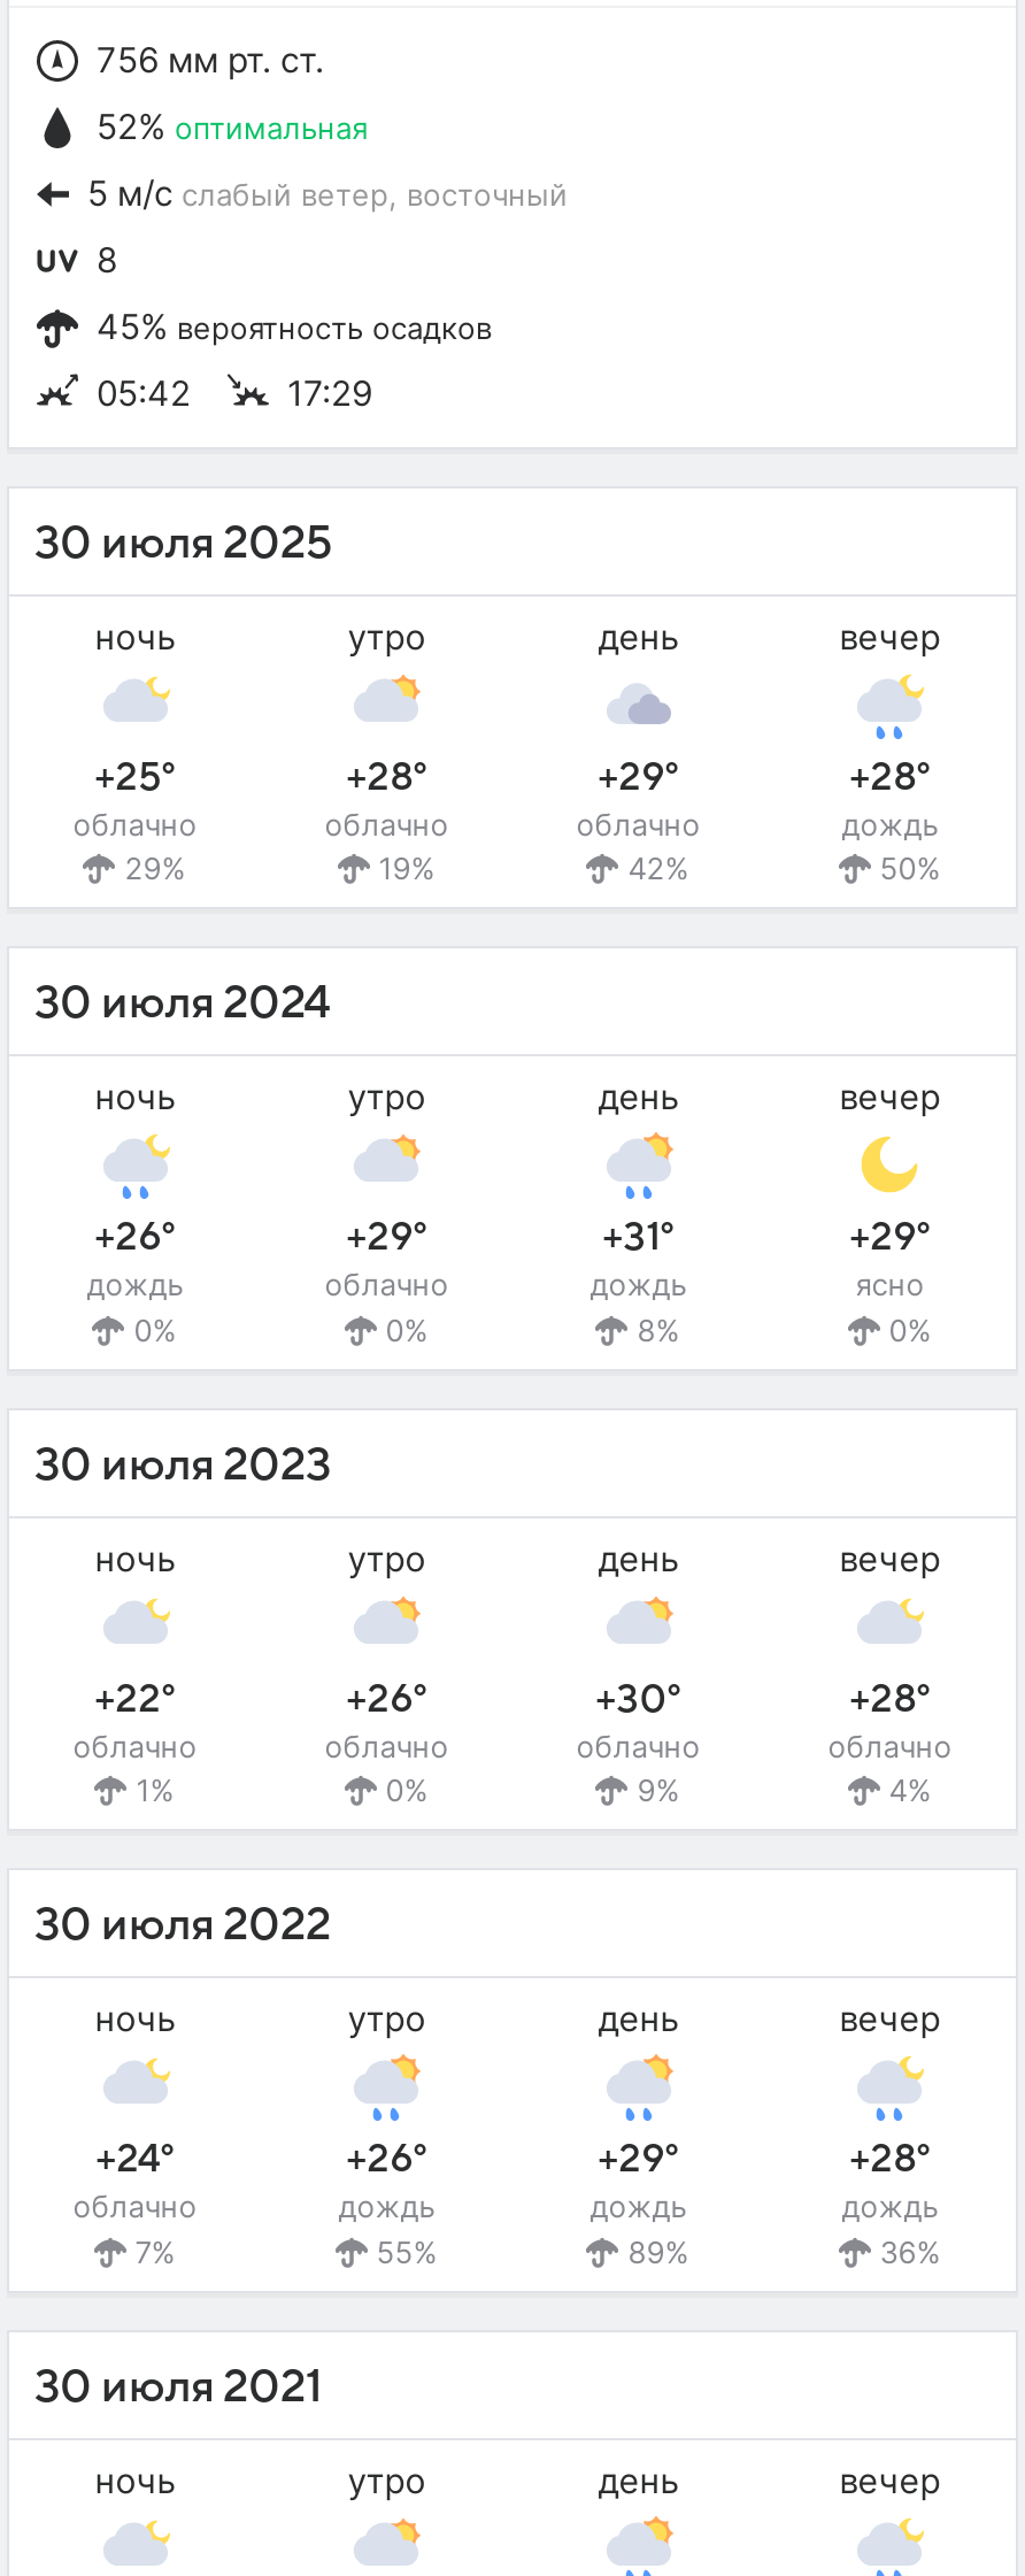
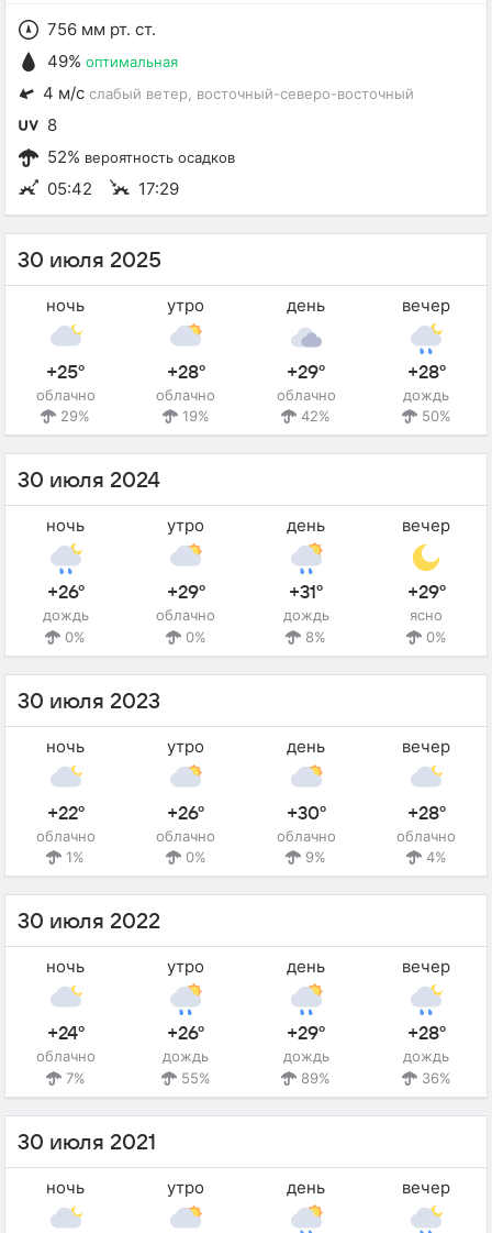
[97,105,368,149] 52% оптимальная -> [47,51,178,72] 49% оптимальная
[87,172,568,215] 5 м/с слабый ветер, восточный -> [43,83,414,104] 4 м/с слабый ветер, восточный-северо-восточный
[97,305,492,348] 45% вероятность осадков -> [47,146,235,167] 52% вероятность осадков

